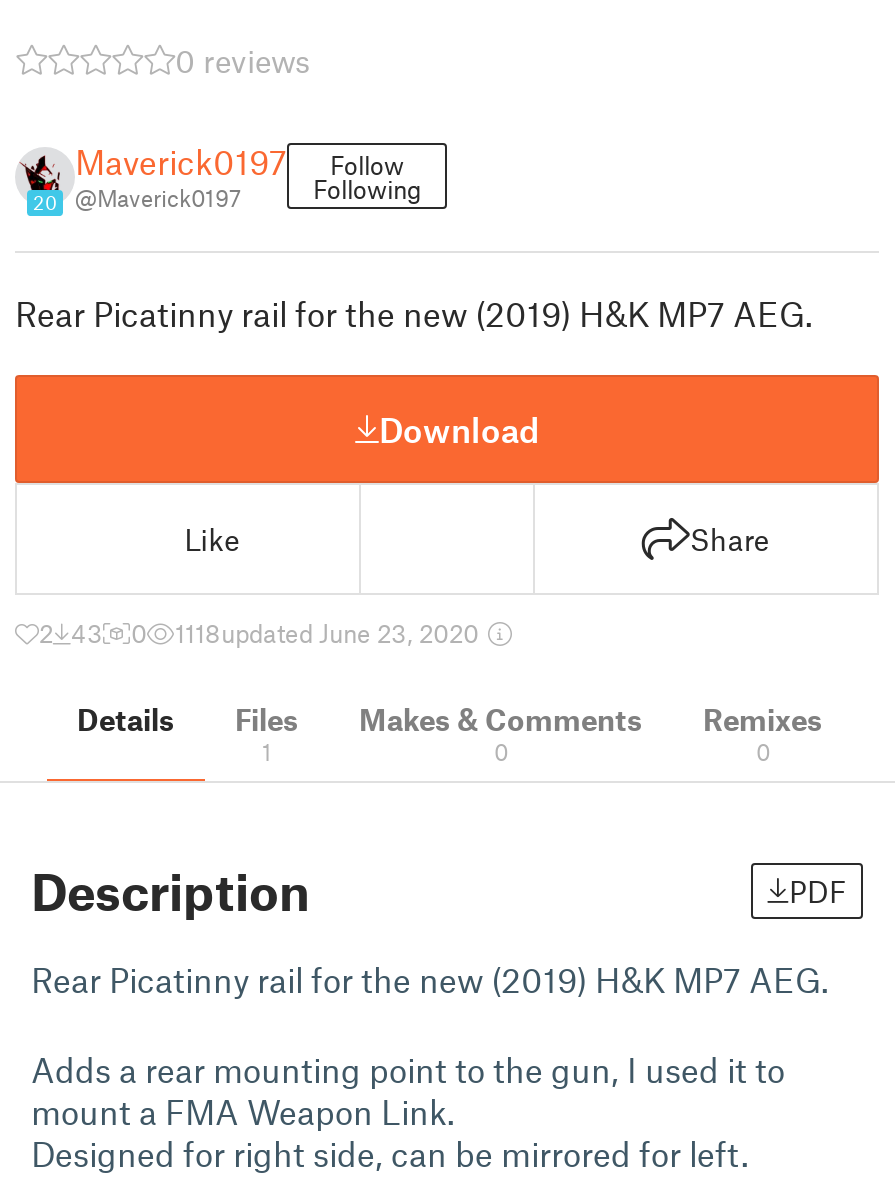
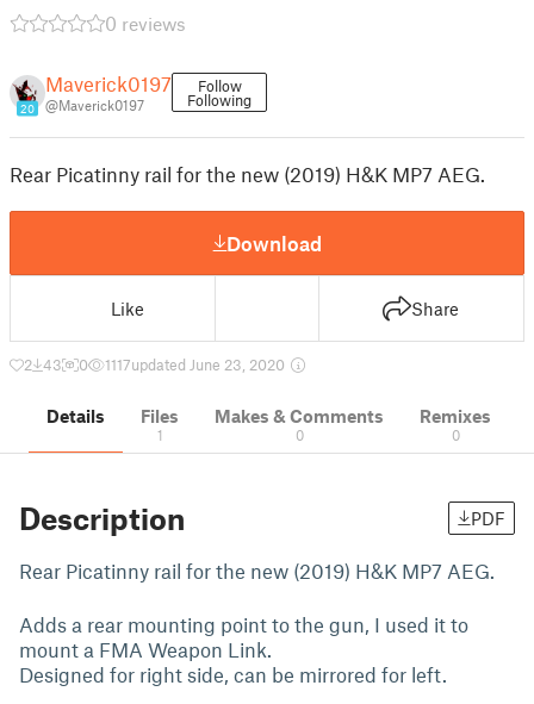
[175,617,485,649] 1118updated June 23, 2020 -> [105,355,288,374] 1117updated June 23, 2020

